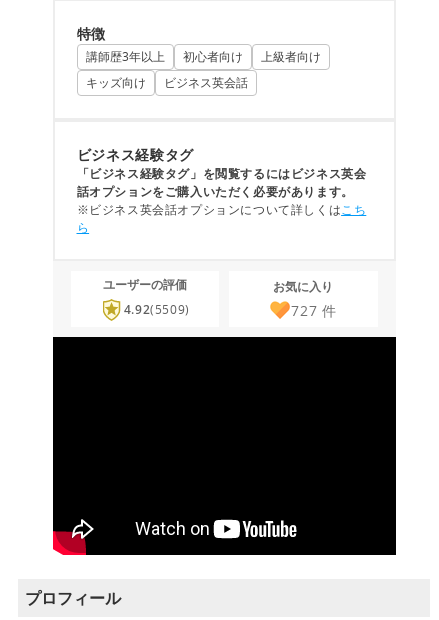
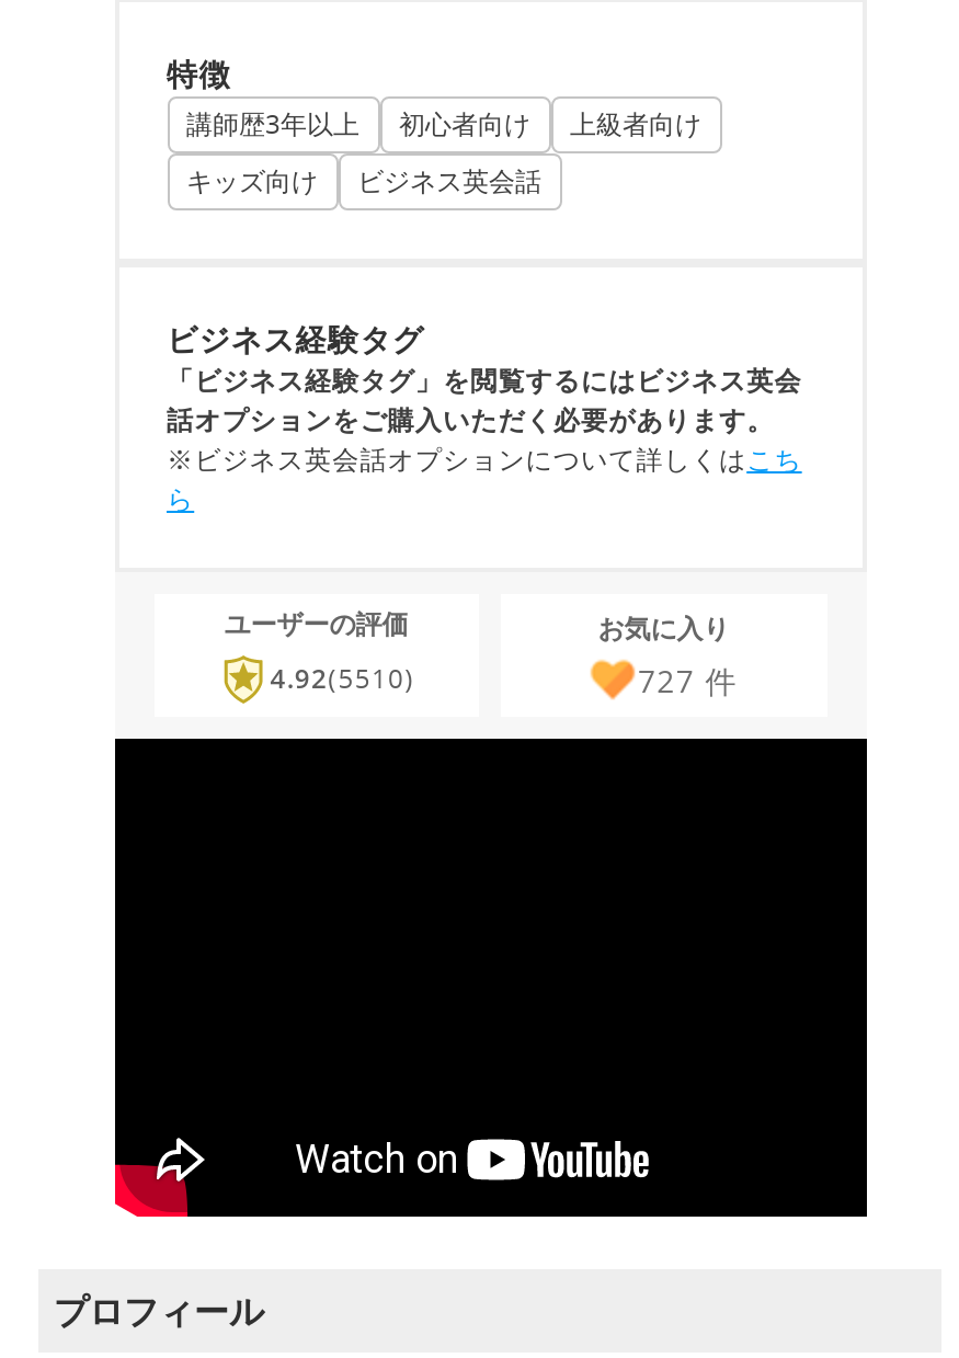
[124,301,190,318] 4.92(5509) -> [270,660,415,697] 4.92(5510)

